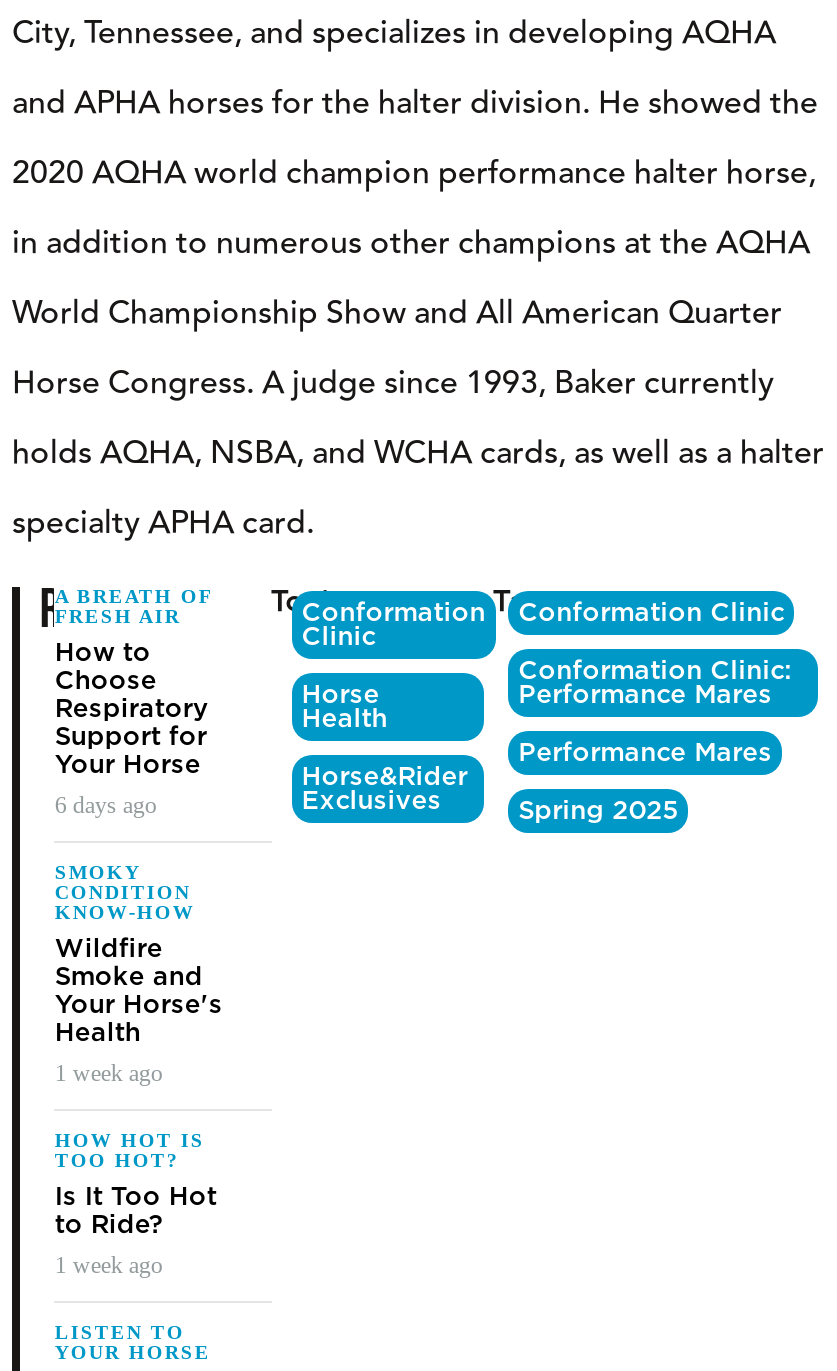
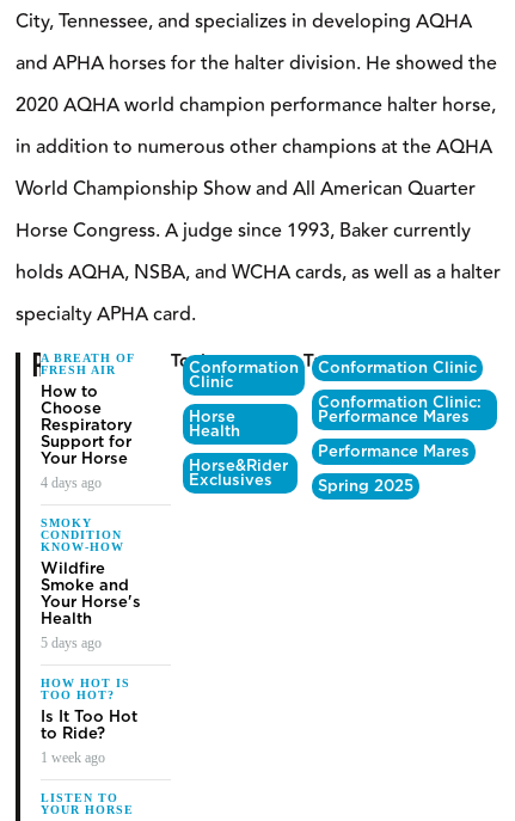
[55,792,157,820] 6 days ago -> [41,475,102,492] 4 days ago
[55,1060,163,1088] 1 week ago -> [41,635,102,652] 5 days ago

